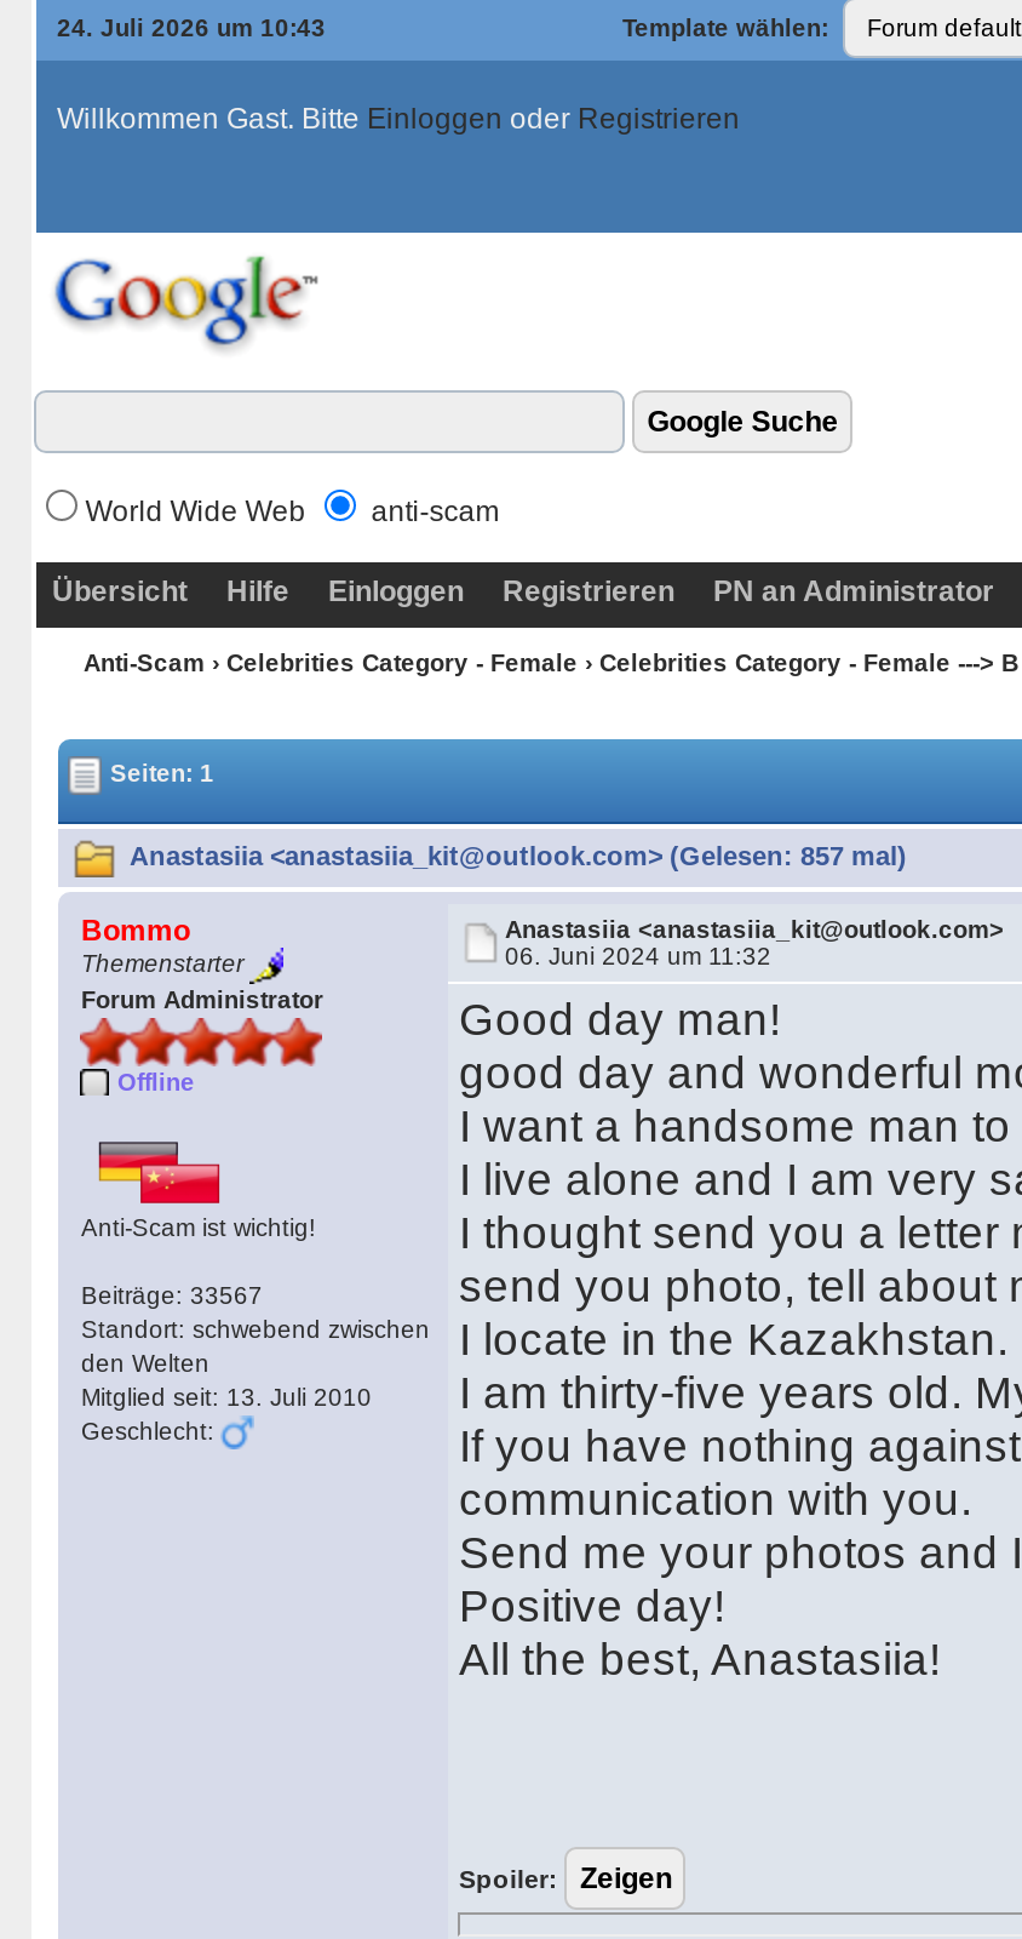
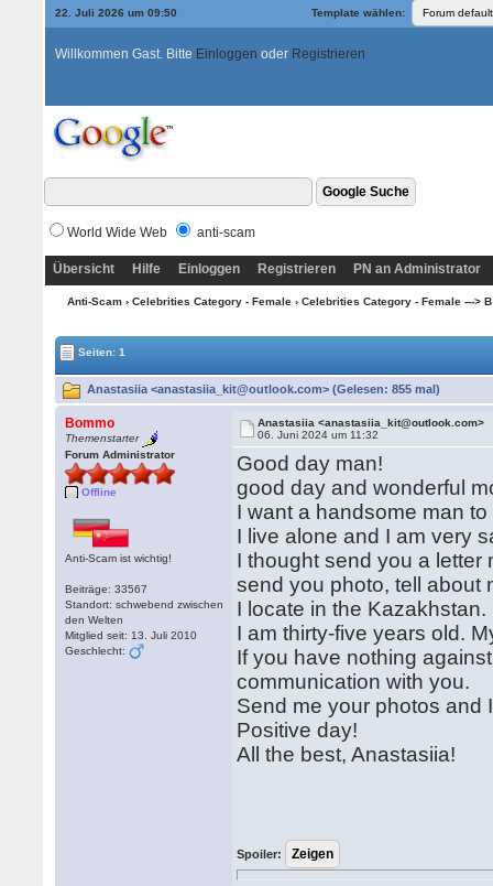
[57,15,326,41] 24. Juli 2026 um 10:43 -> [54,7,177,19] 22. Juli 2026 um 09:50
[122,841,907,870] Anastasiia <anastasiia_kit@outlook.com> (Gelesen: 857 mal) -> [84,382,441,396] Anastasiia <anastasiia_kit@outlook.com> (Gelesen: 855 mal)

